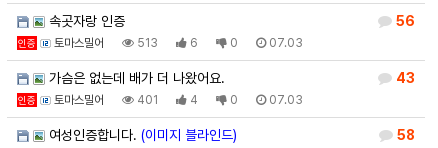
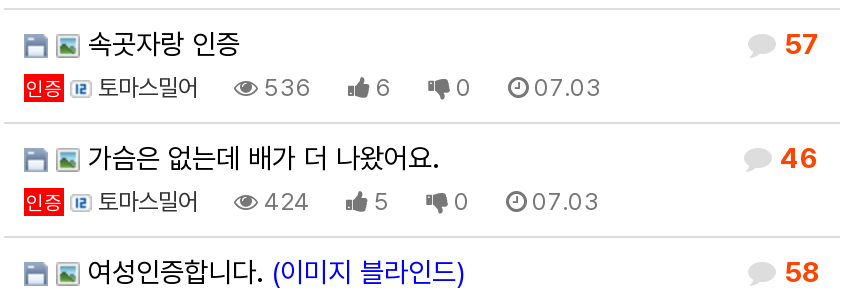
[396,13,415,29] 56 -> [784,28,820,60] 57
[134,36,158,50] 513 -> [258,74,312,102] 536
[396,70,415,86] 43 -> [780,142,820,174] 46
[134,93,158,107] 401 -> [258,188,310,216] 424
[187,93,198,107] 4 -> [368,188,390,216] 5

